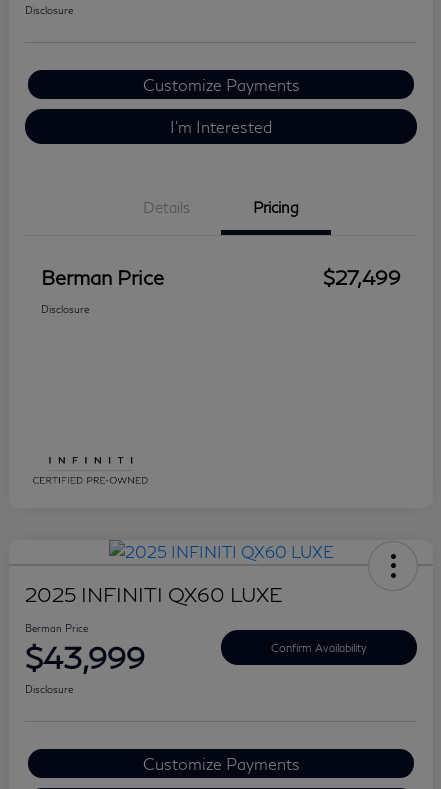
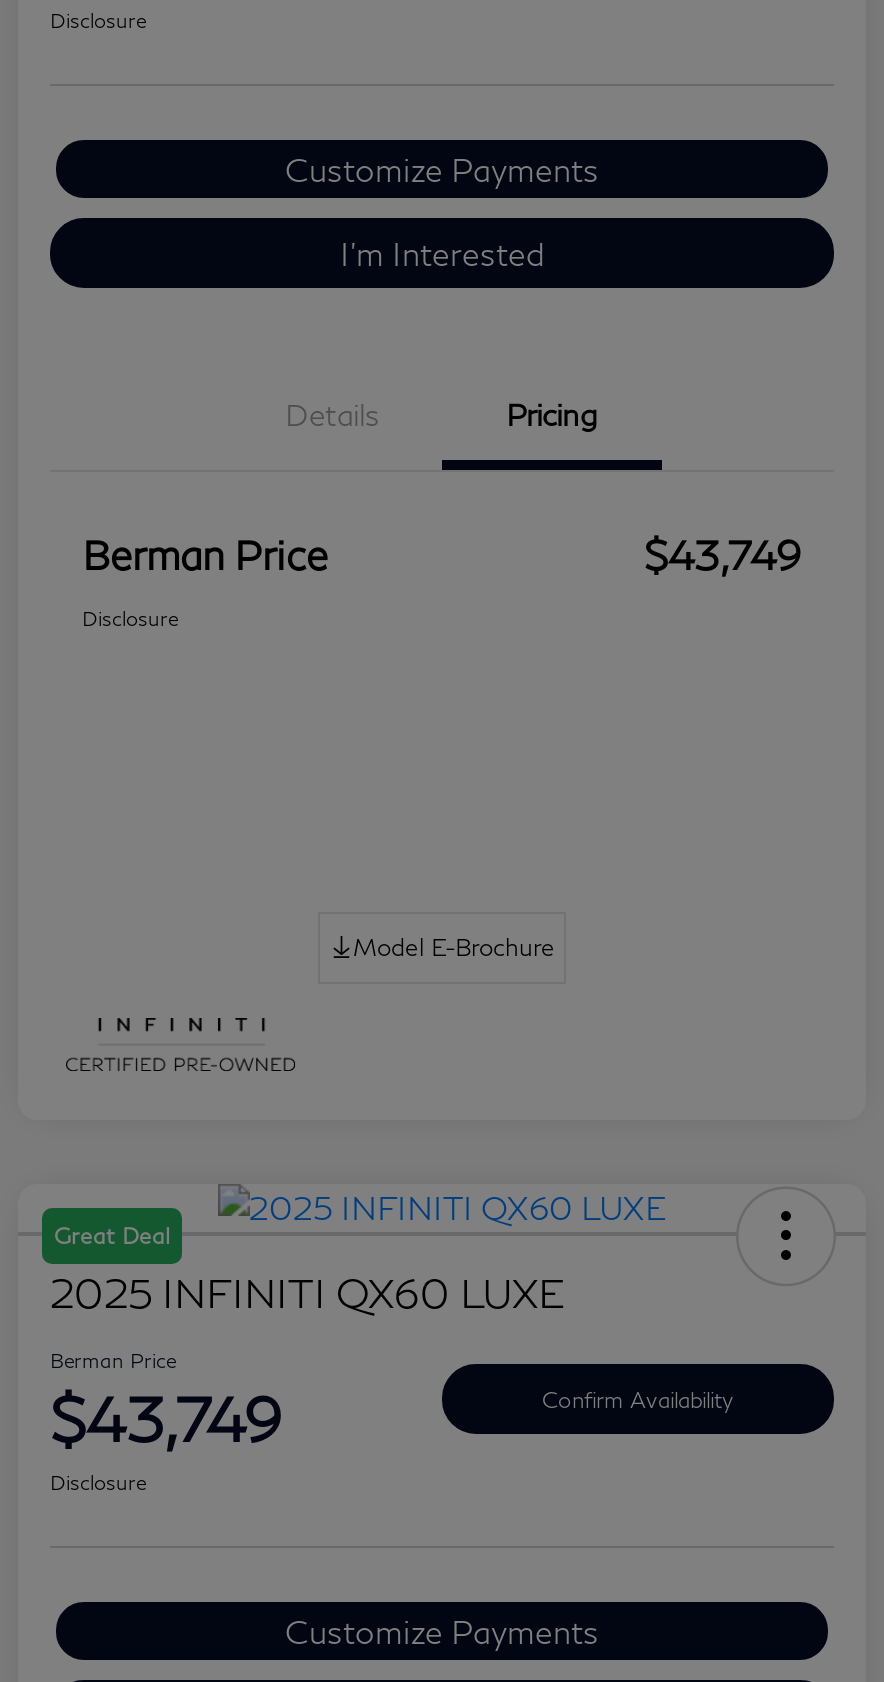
[323,265,401,289] $27,499 -> [644,530,802,578] $43,749
none -> [54,1222,170,1248] Great Deal
none -> [353,932,555,962] Model E-Brochure
[25,639,145,675] $43,999 -> [50,1382,282,1454] $43,749

